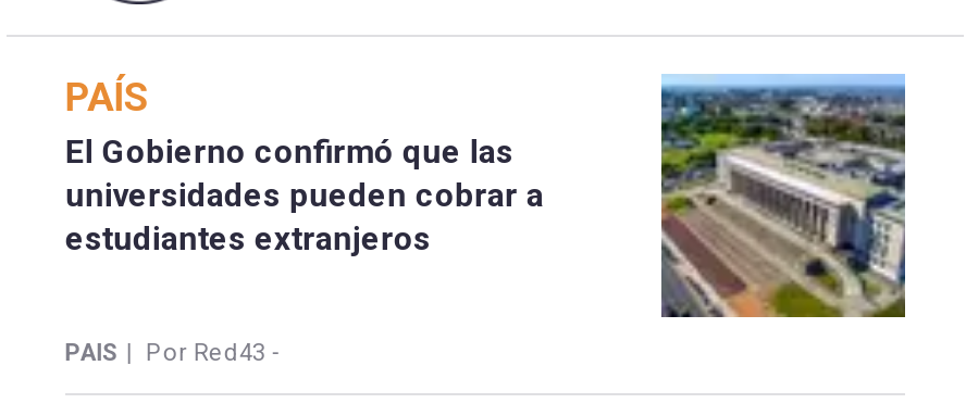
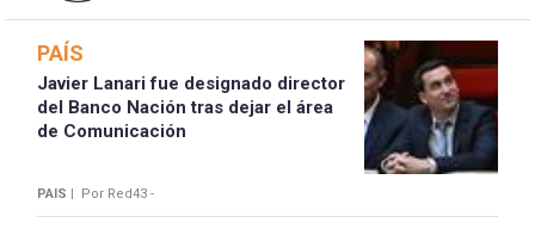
[659,74,907,319] [image] -> [363,39,499,175] [image]
[65,133,543,259] El Gobierno confirmó que las | universidades pueden cobrar a | estudiantes extranjeros -> [37,73,345,142] Javier Lanari fue designado director | del Banco Nación tras dejar el área | de Comunicación

